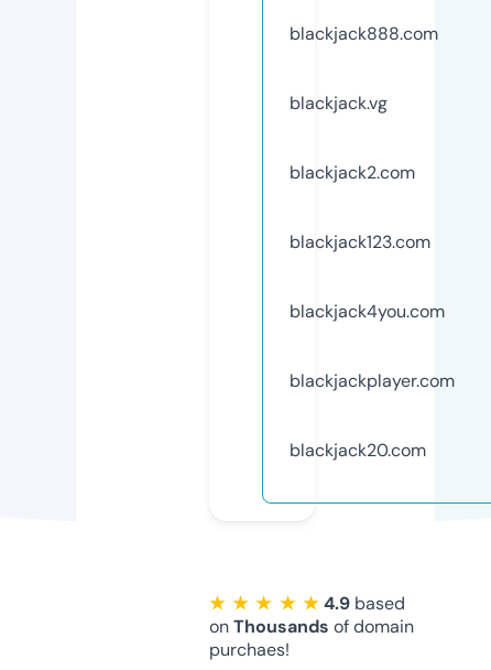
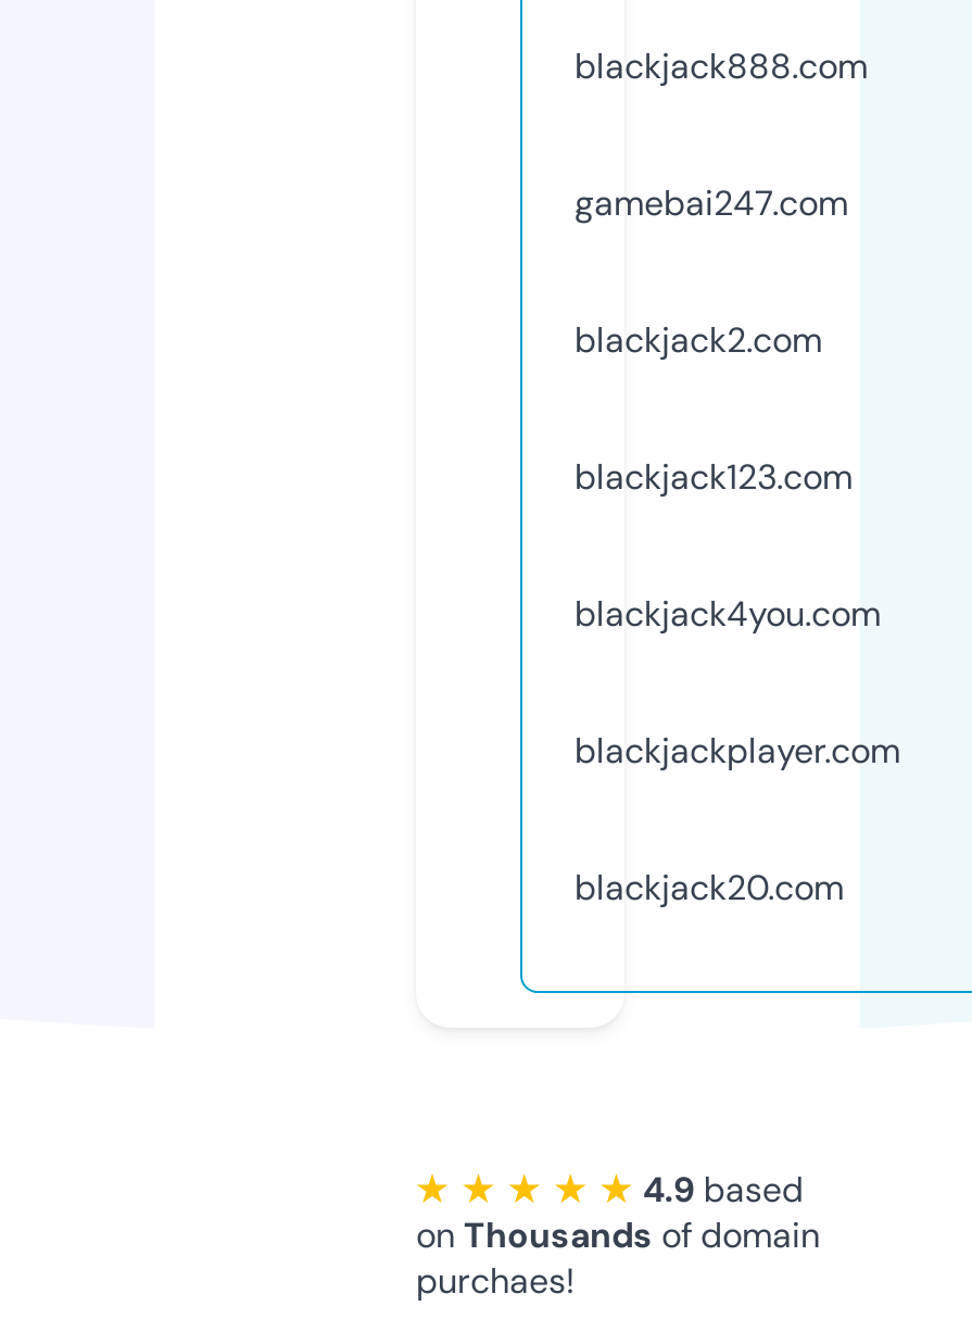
[290,91,388,114] blackjack.vg -> [575,180,848,226] gamebai247.com

